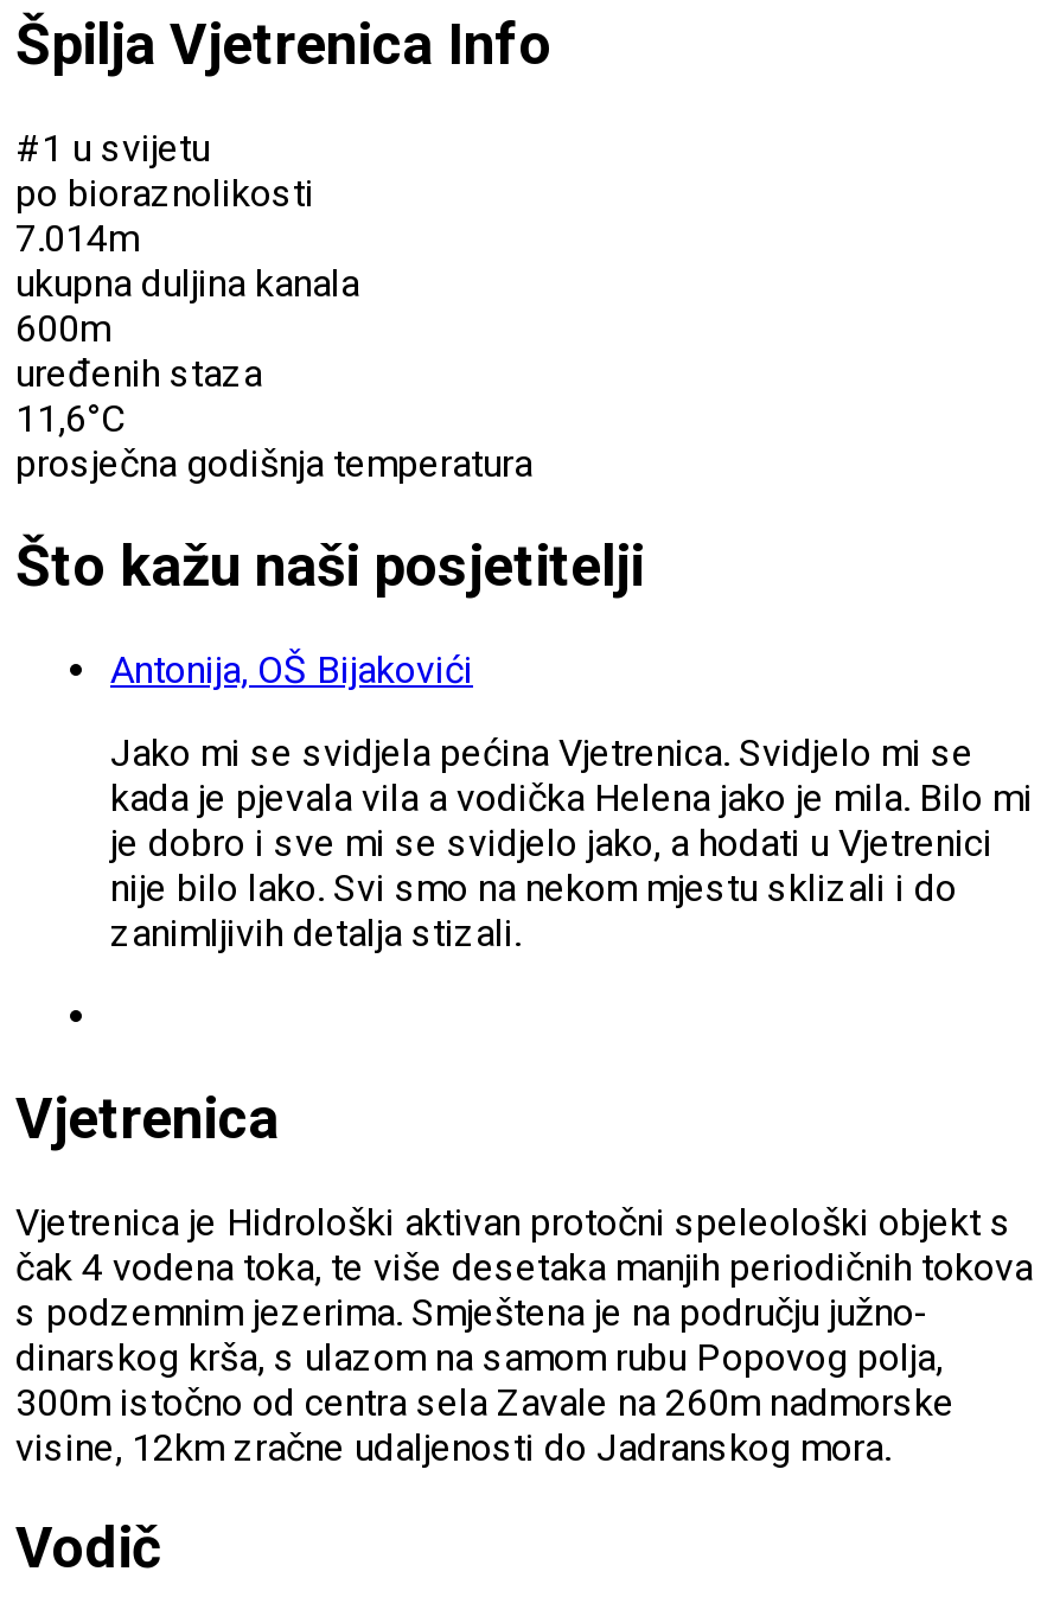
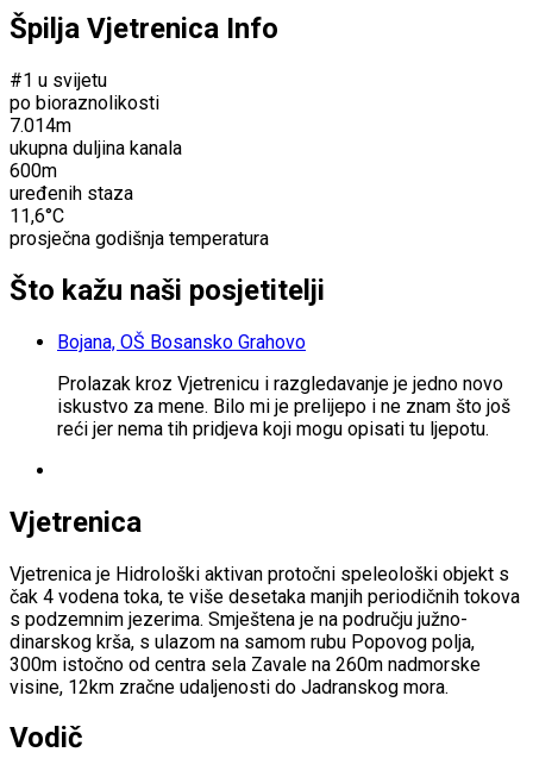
[110,647,473,692] Antonija, OŠ Bijakovići -> [57,330,306,353] Bojana, OŠ Bosansko Grahovo
[110,730,1033,955] Jako mi se svidjela pećina Vjetrenica. Svidjelo mi se | kada je pjevala vila a vodička Helena jako je mila. Bilo mi | je dobro i sve mi se svidjelo jako, a hodati u Vjetrenici | nije bilo lako. Svi smo na nekom mjestu sklizali i do | zanimljivih detalja stizali. -> [57,372,510,440] Prolazak kroz Vjetrenicu i razgledavanje je jedno novo | iskustvo za mene. Bilo mi je prelijepo i ne znam što još | reći jer nema tih pridjeva koji mogu opisati tu ljepotu.

